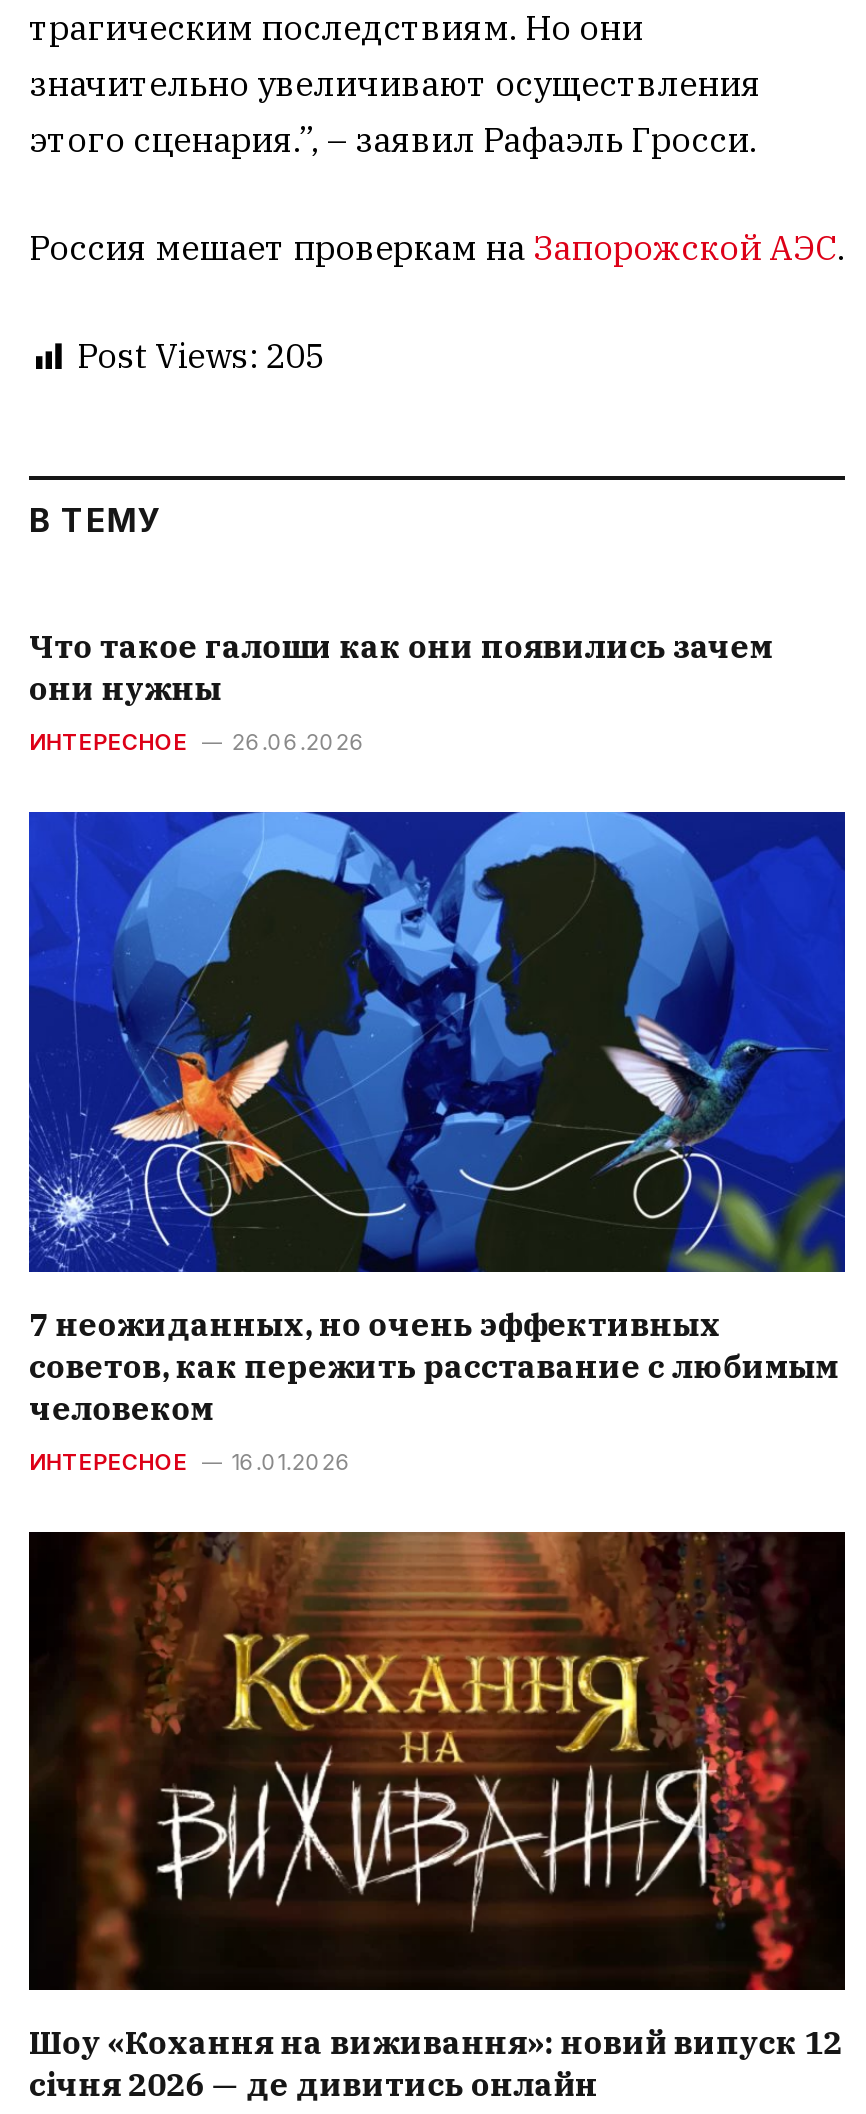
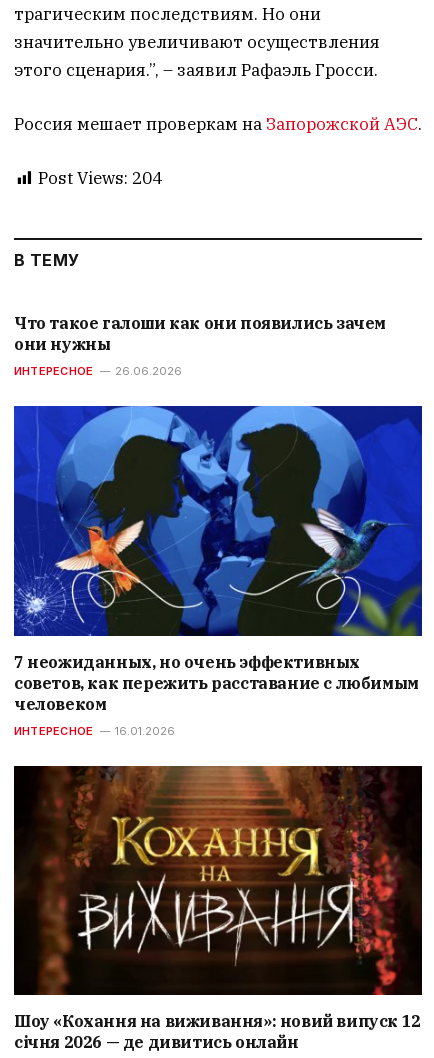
[77,335,325,379] Post Views: 205 -> [38,167,162,189] Post Views: 204

